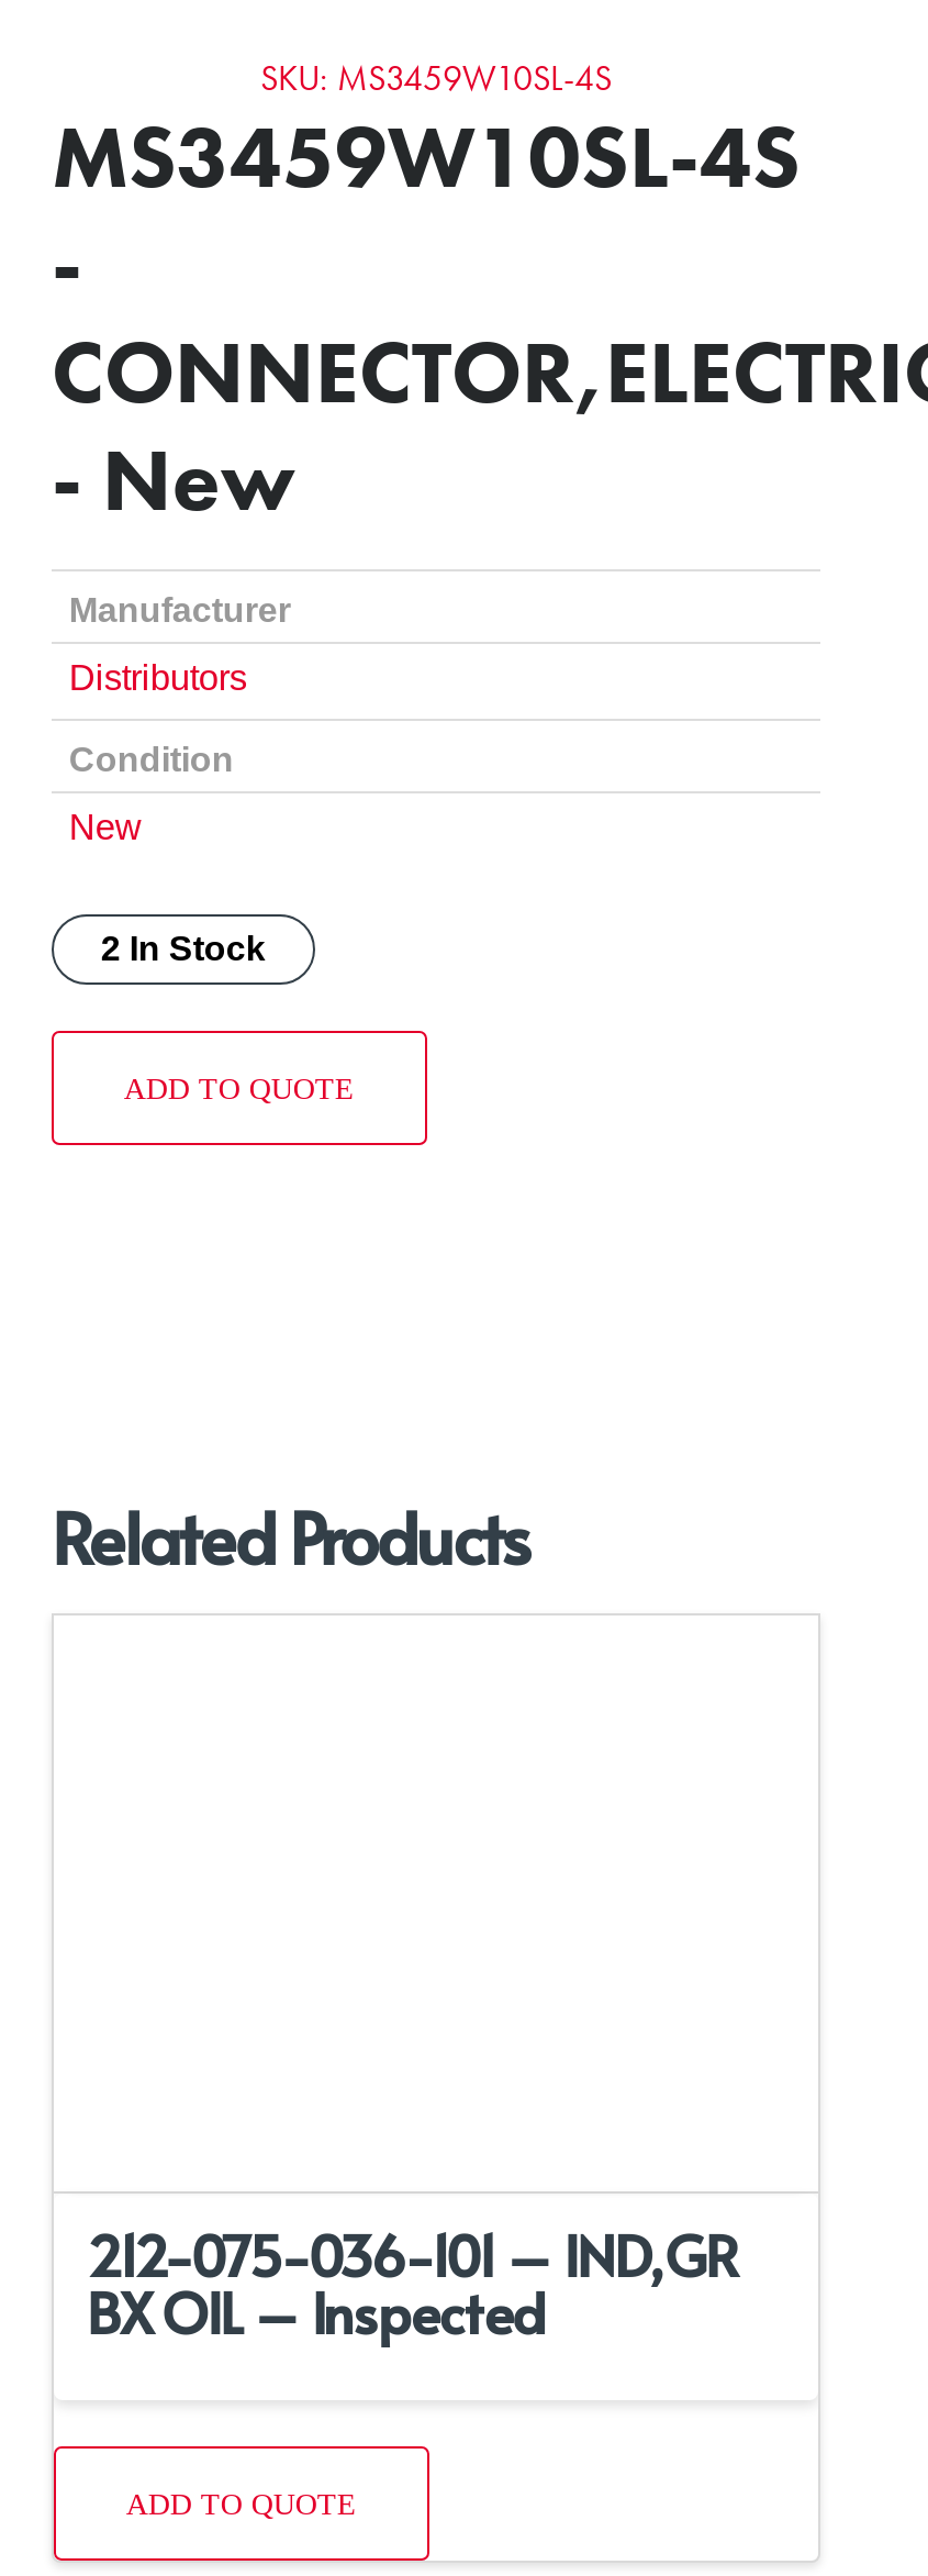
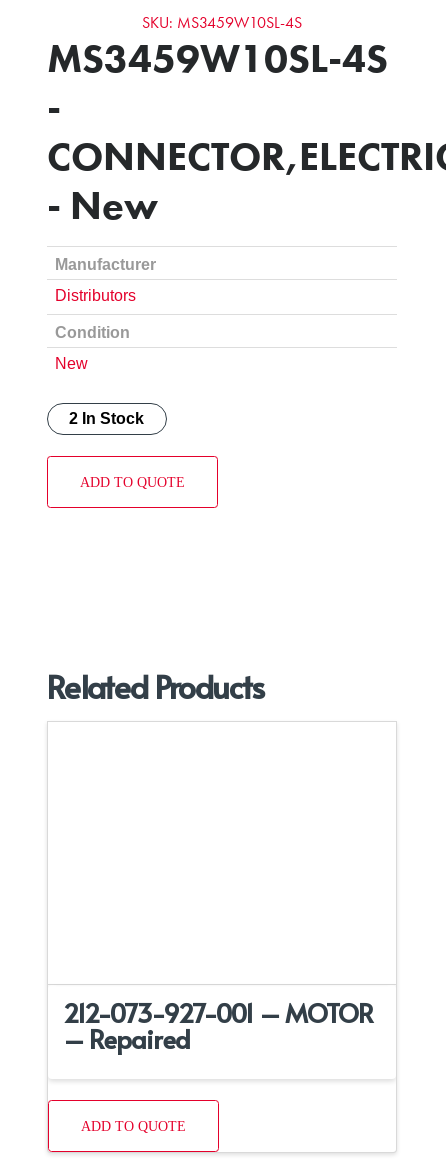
[87,2214,738,2349] 212-075-036-101 – IND,GR | BX OIL – Inspected -> [63,994,373,1055] 212-073-927-001 – MOTOR | – Repaired

